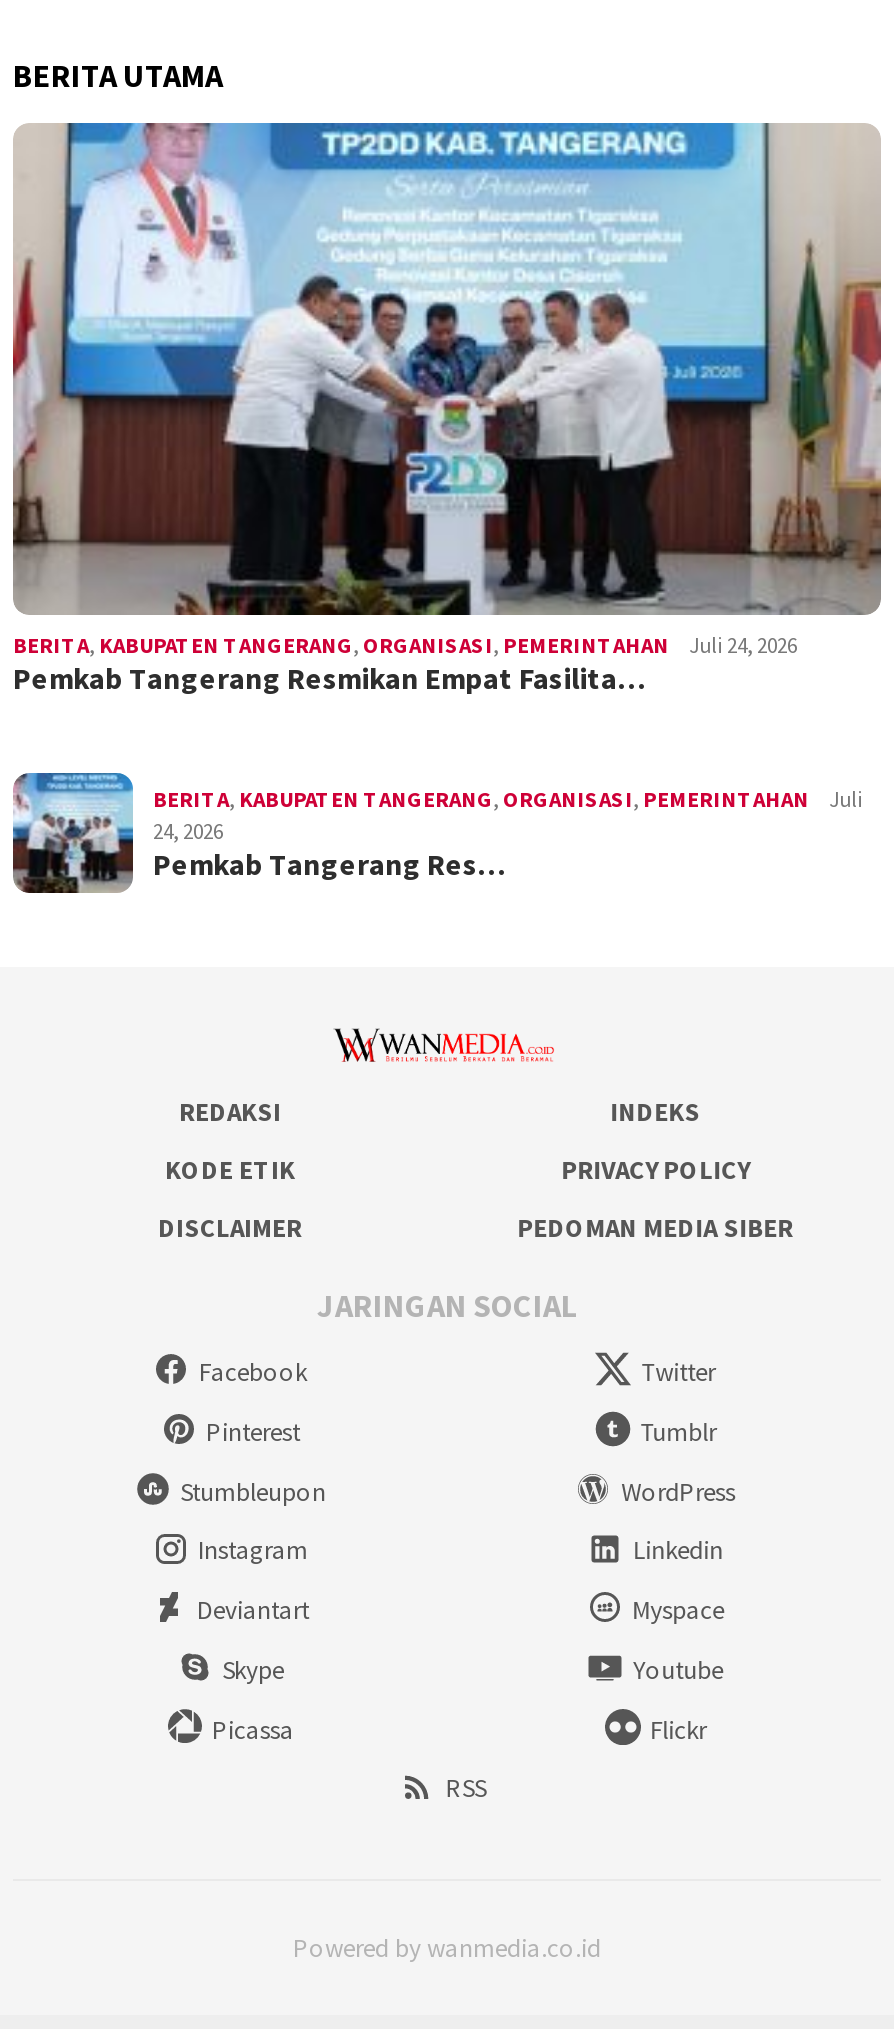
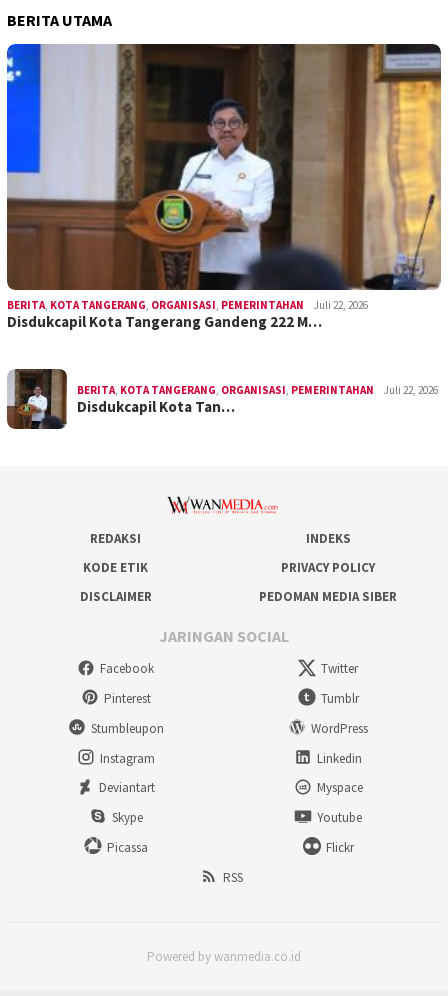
[11,121,883,698] [image] | BERITA, KABUPATEN TANGERANG, ORGANISASI, PEMERINTAHAN | Juli 24, 2026 | Pemkab Tangerang Resmikan Empat Fasilita… -> [6,43,442,331] [image] | BERITA, KOTA TANGERANG, ORGANISASI, PEMERINTAHAN | Juli 22, 2026 | Disdukcapil Kota Tangerang Gandeng 222 M…
[13,771,863,893] [image] | BERITA, KABUPATEN TANGERANG, ORGANISASI, PEMERINTAHAN | Juli | 24, 2026 | Pemkab Tangerang Res… -> [7,368,438,429] [image] | BERITA, KOTA TANGERANG, ORGANISASI, PEMERINTAHAN | Juli 22, 2026 | Disdukcapil Kota Tan…

